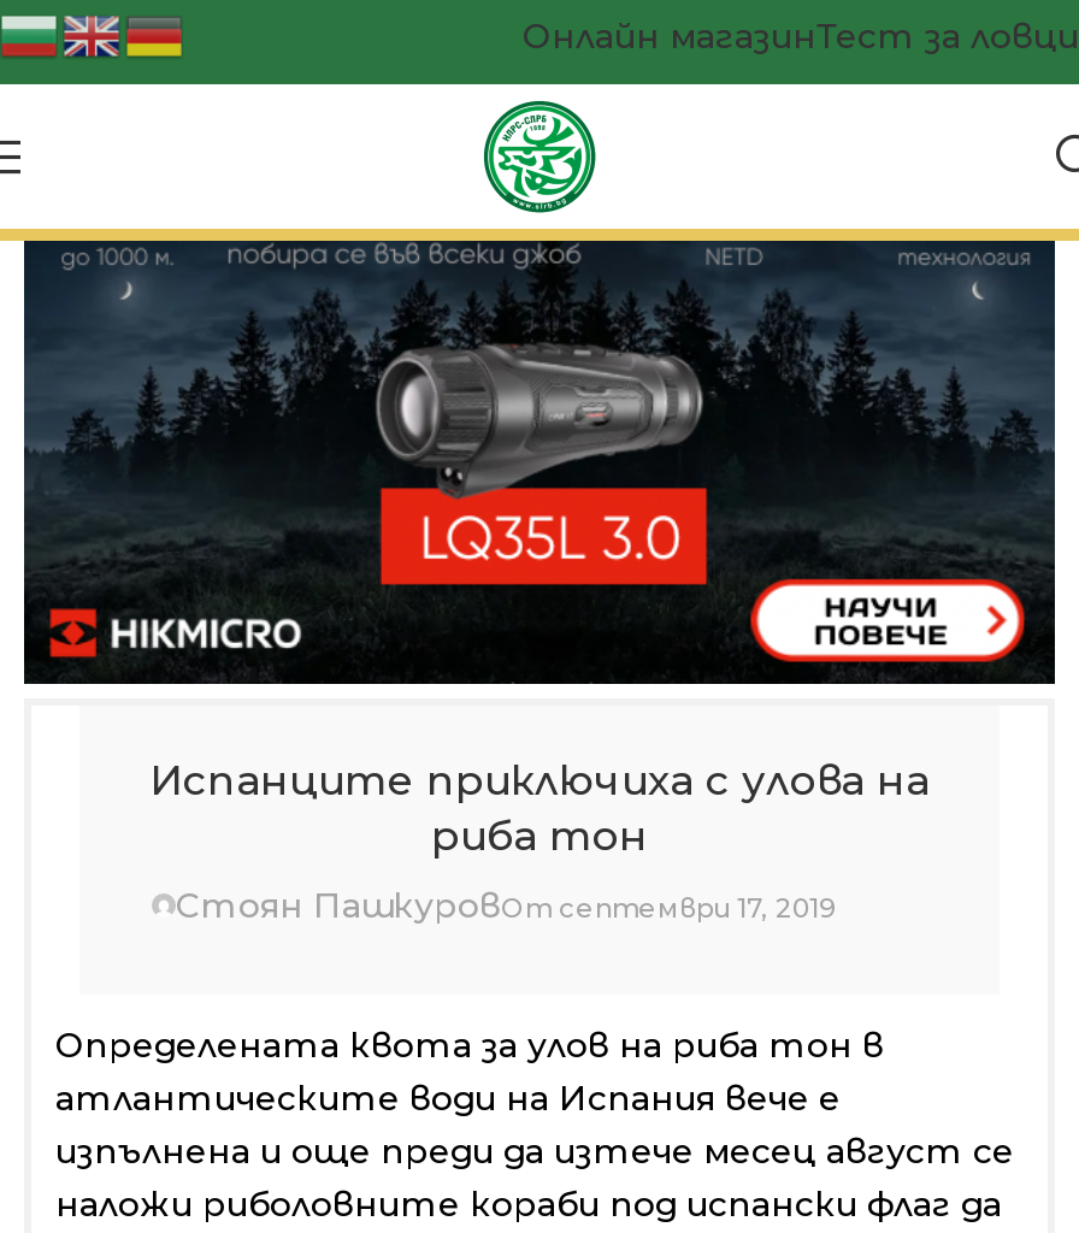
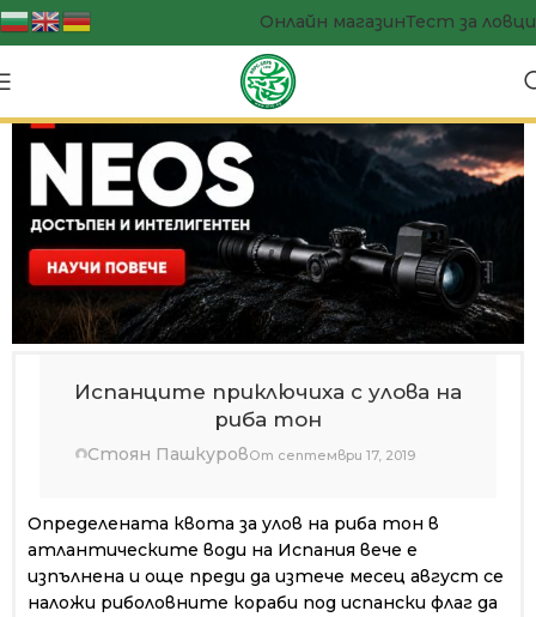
[24,238,1057,667] [image] -> [12,122,525,339] [image]

